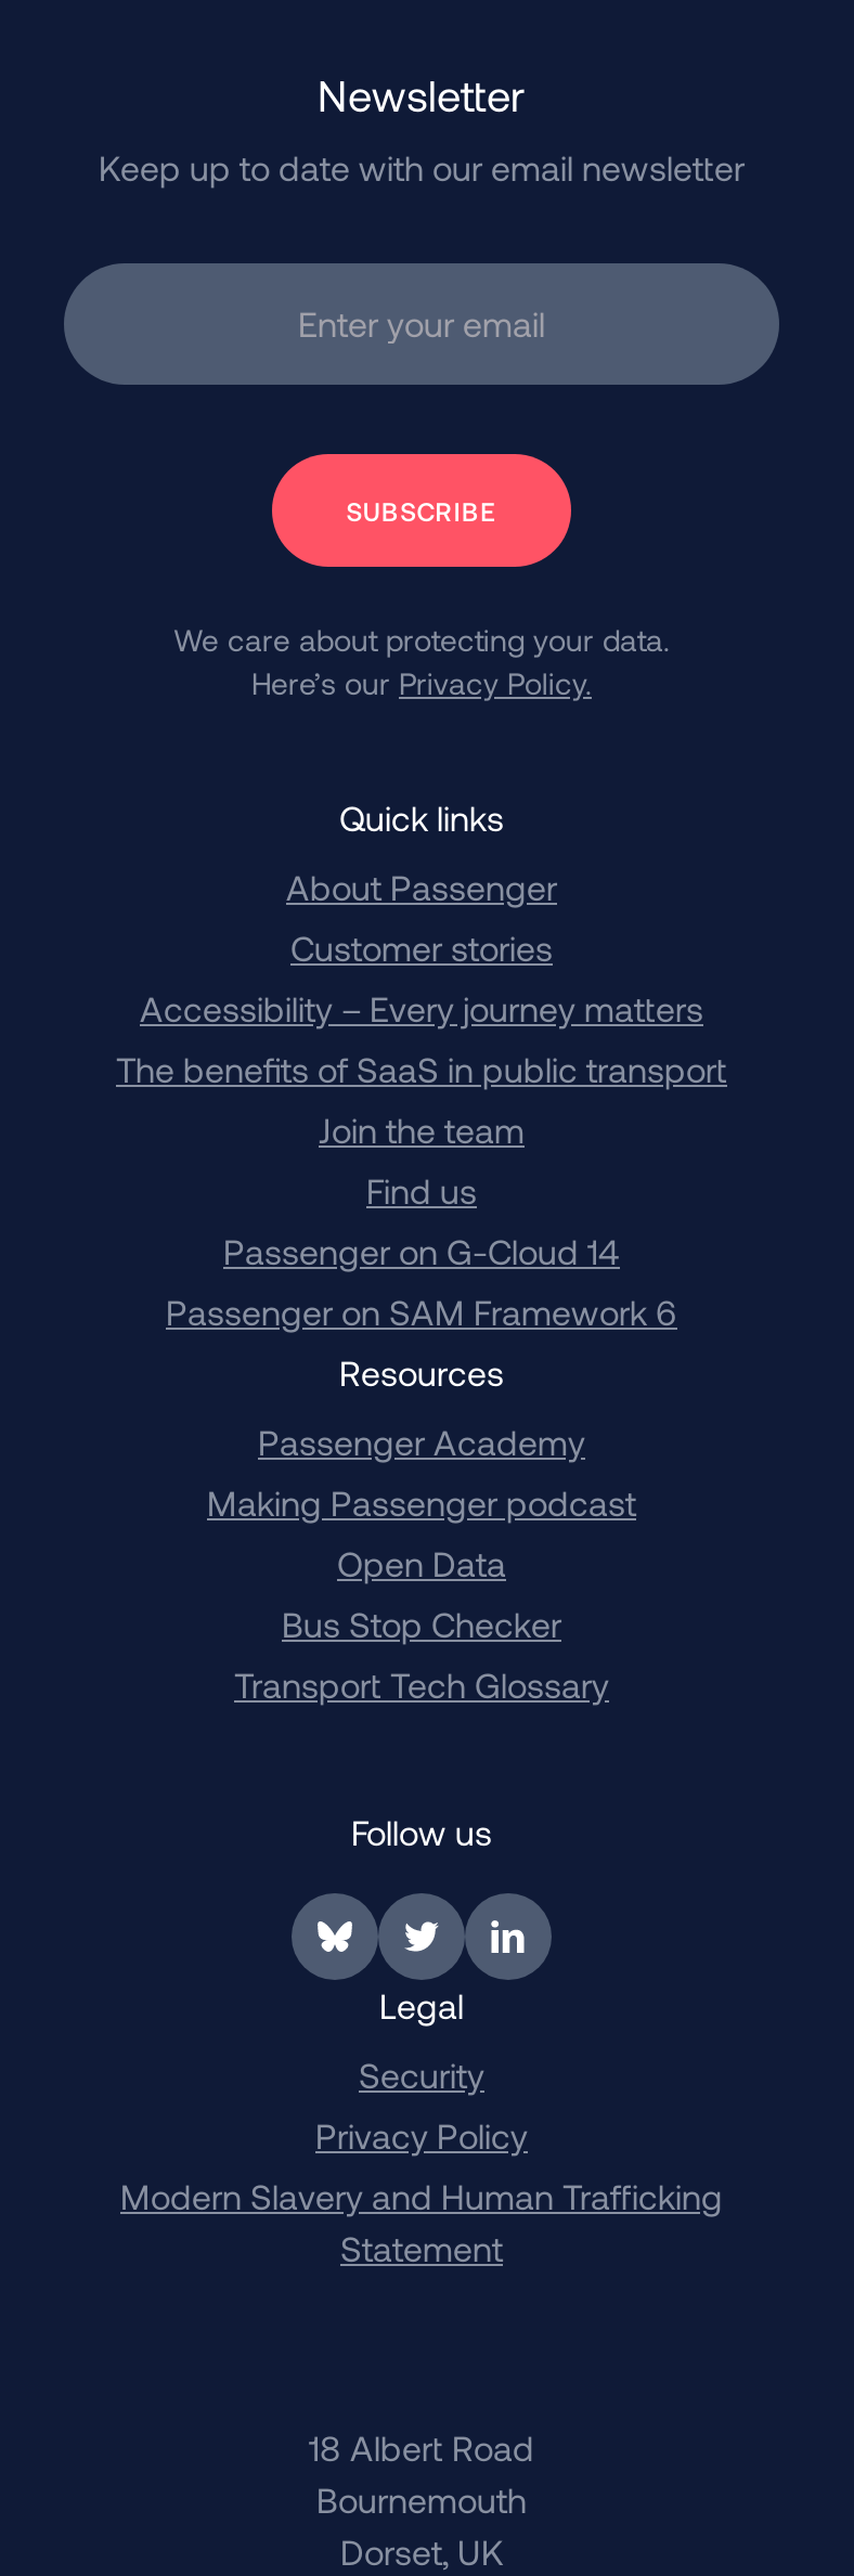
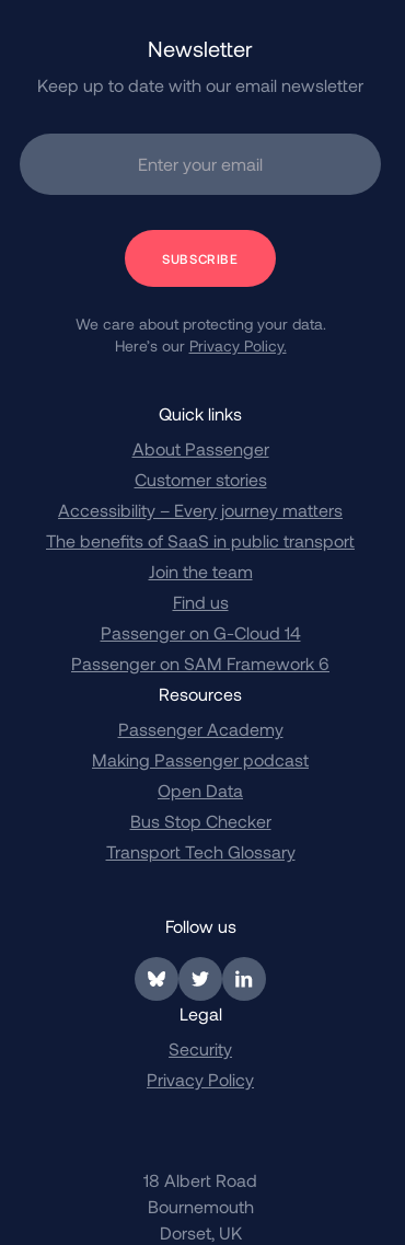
[120,2174,723,2267] Modern Slavery and Human Trafficking | Statement -> none

